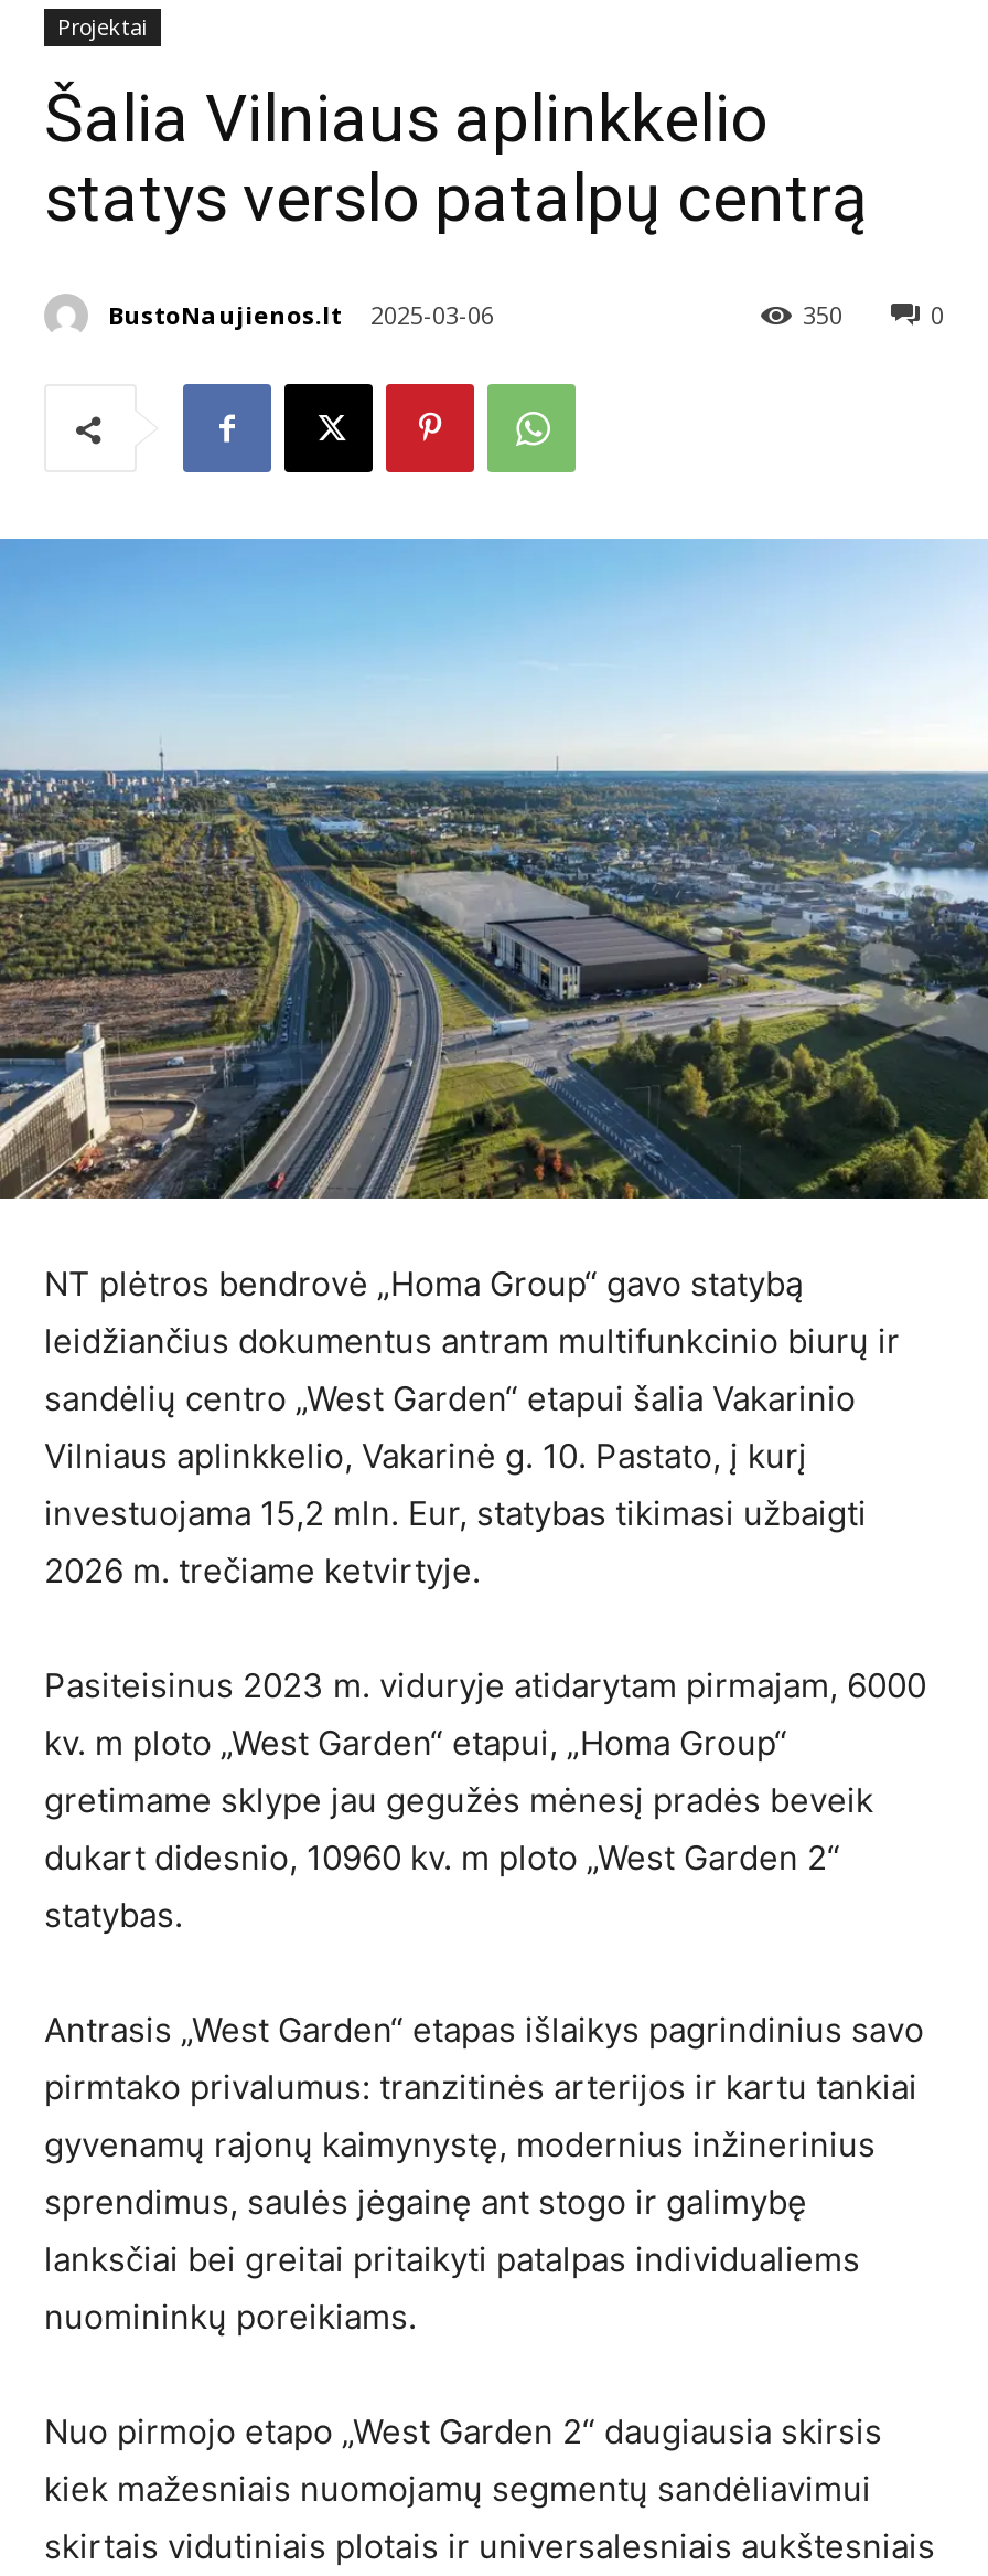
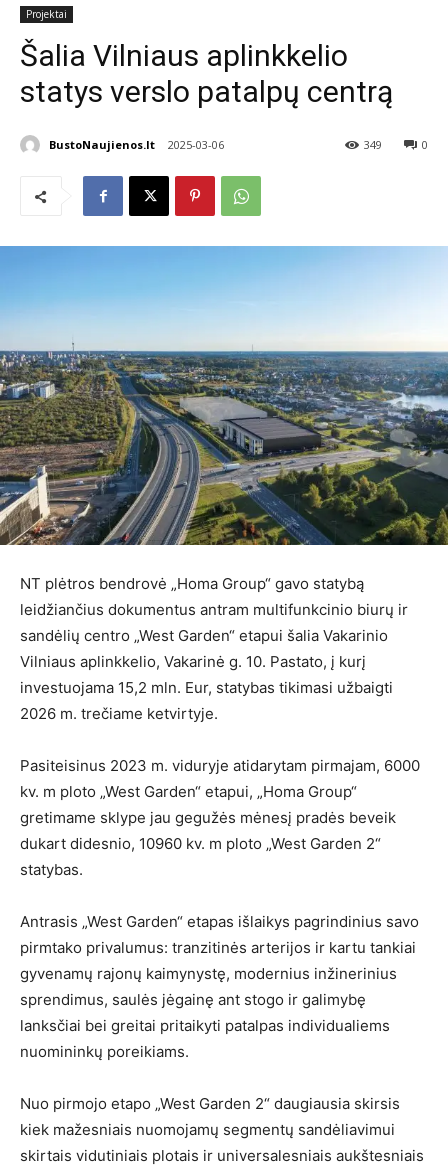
[803,298,842,331] 350 -> [364,137,382,152] 349

